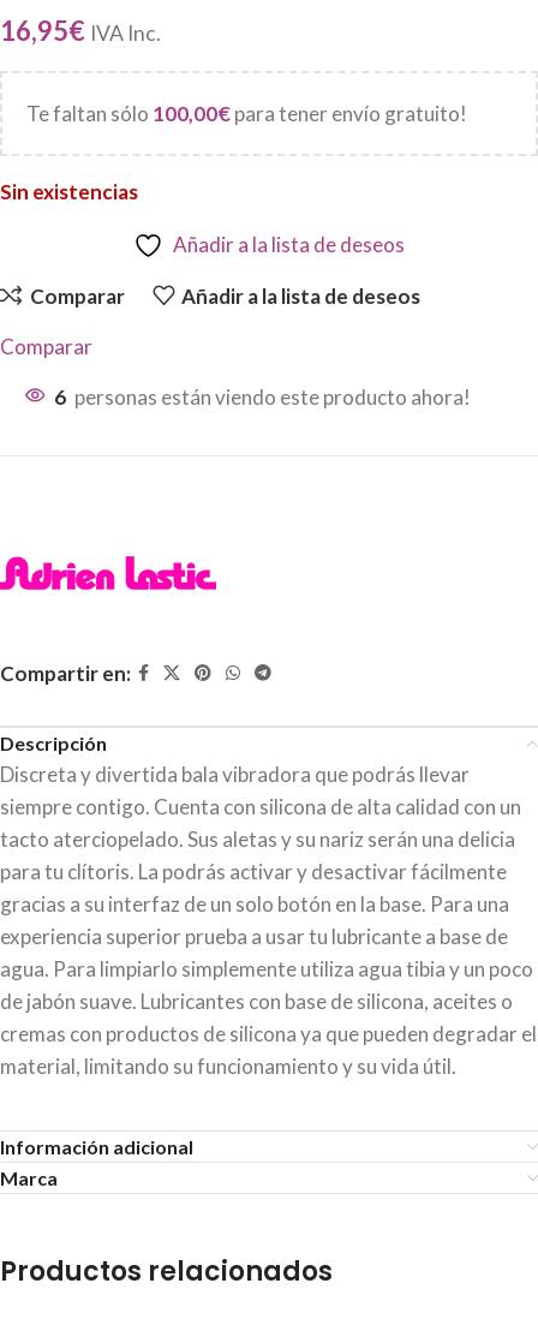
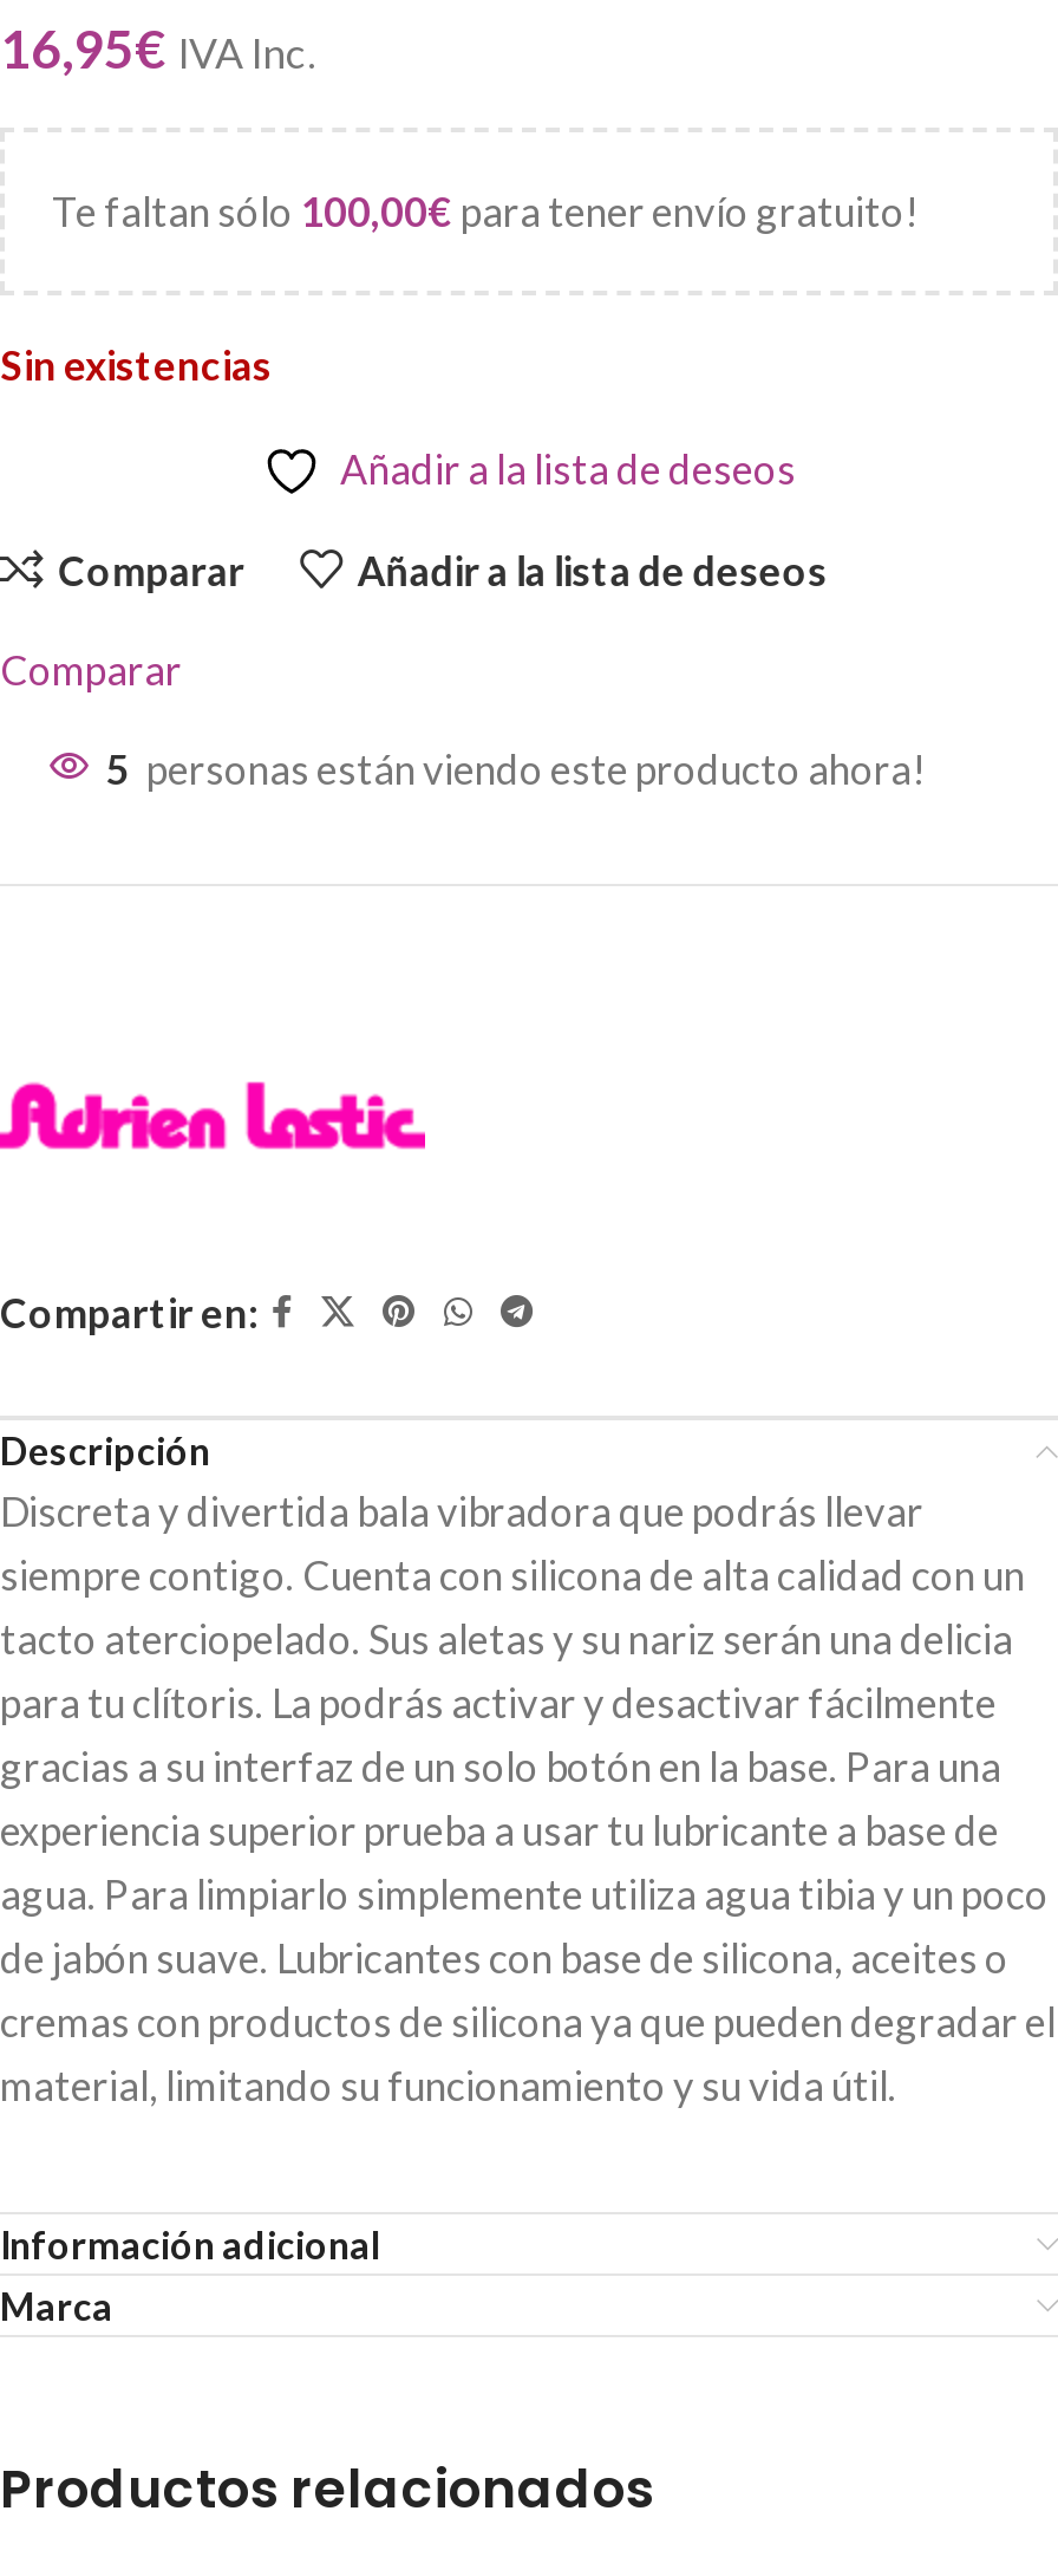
[54,385,471,410] 6 personas están viendo este producto ahora! -> [106,745,926,795] 5 personas están viendo este producto ahora!

